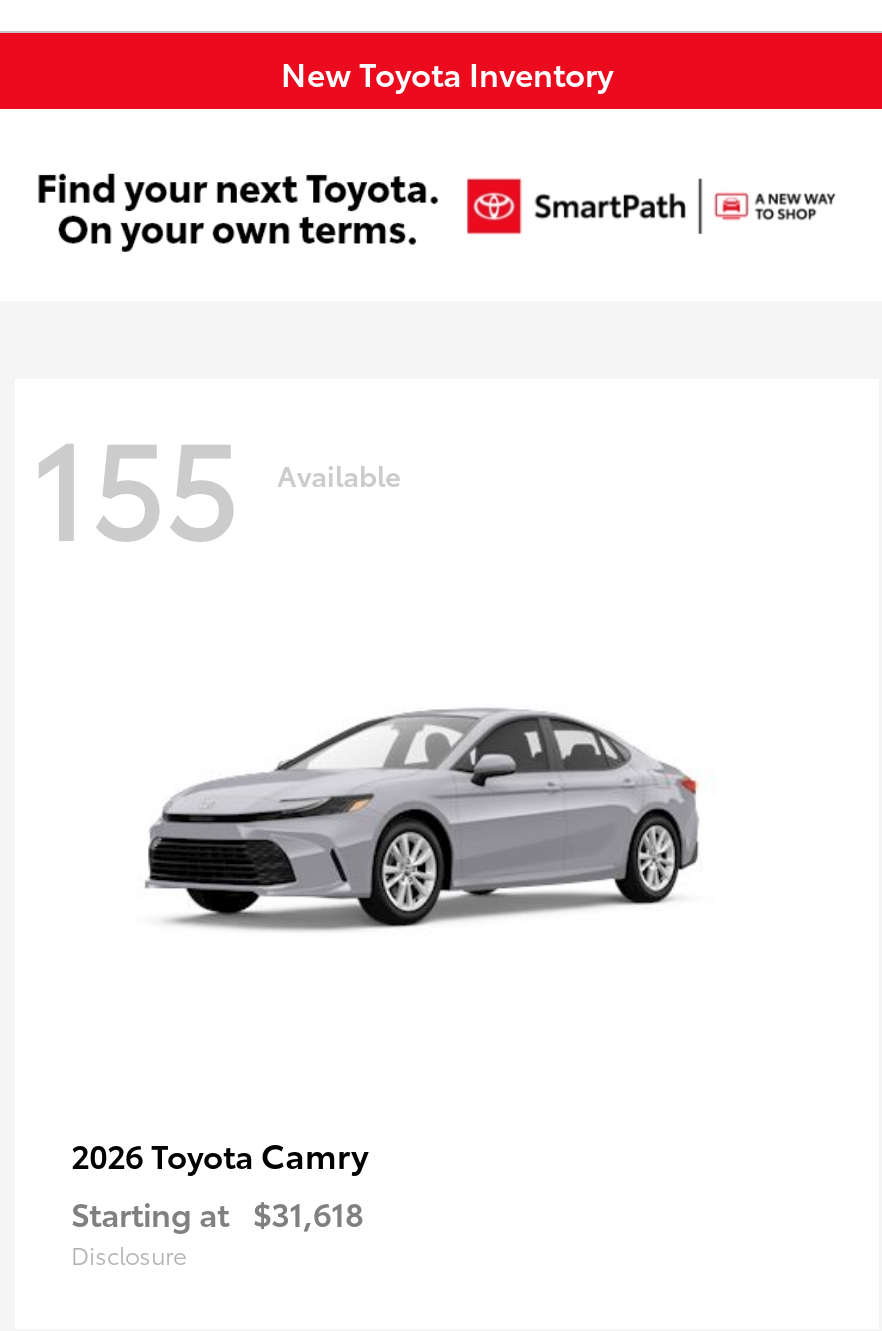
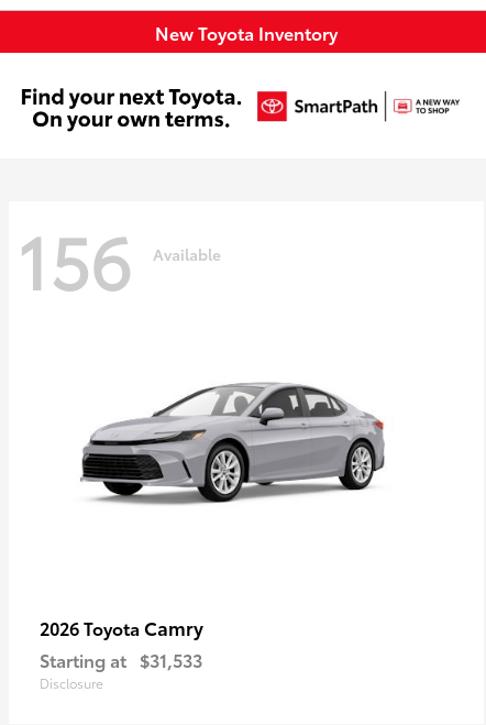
[31,391,401,575] 155 Available -> [18,208,221,309] 156 Available
[71,1188,363,1234] Starting at $31,618 -> [40,646,202,672] Starting at $31,533

